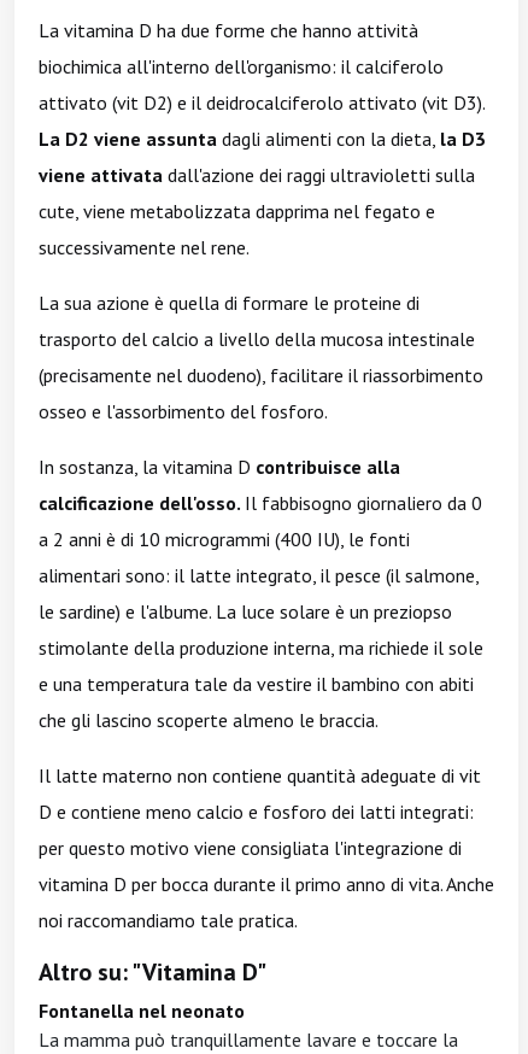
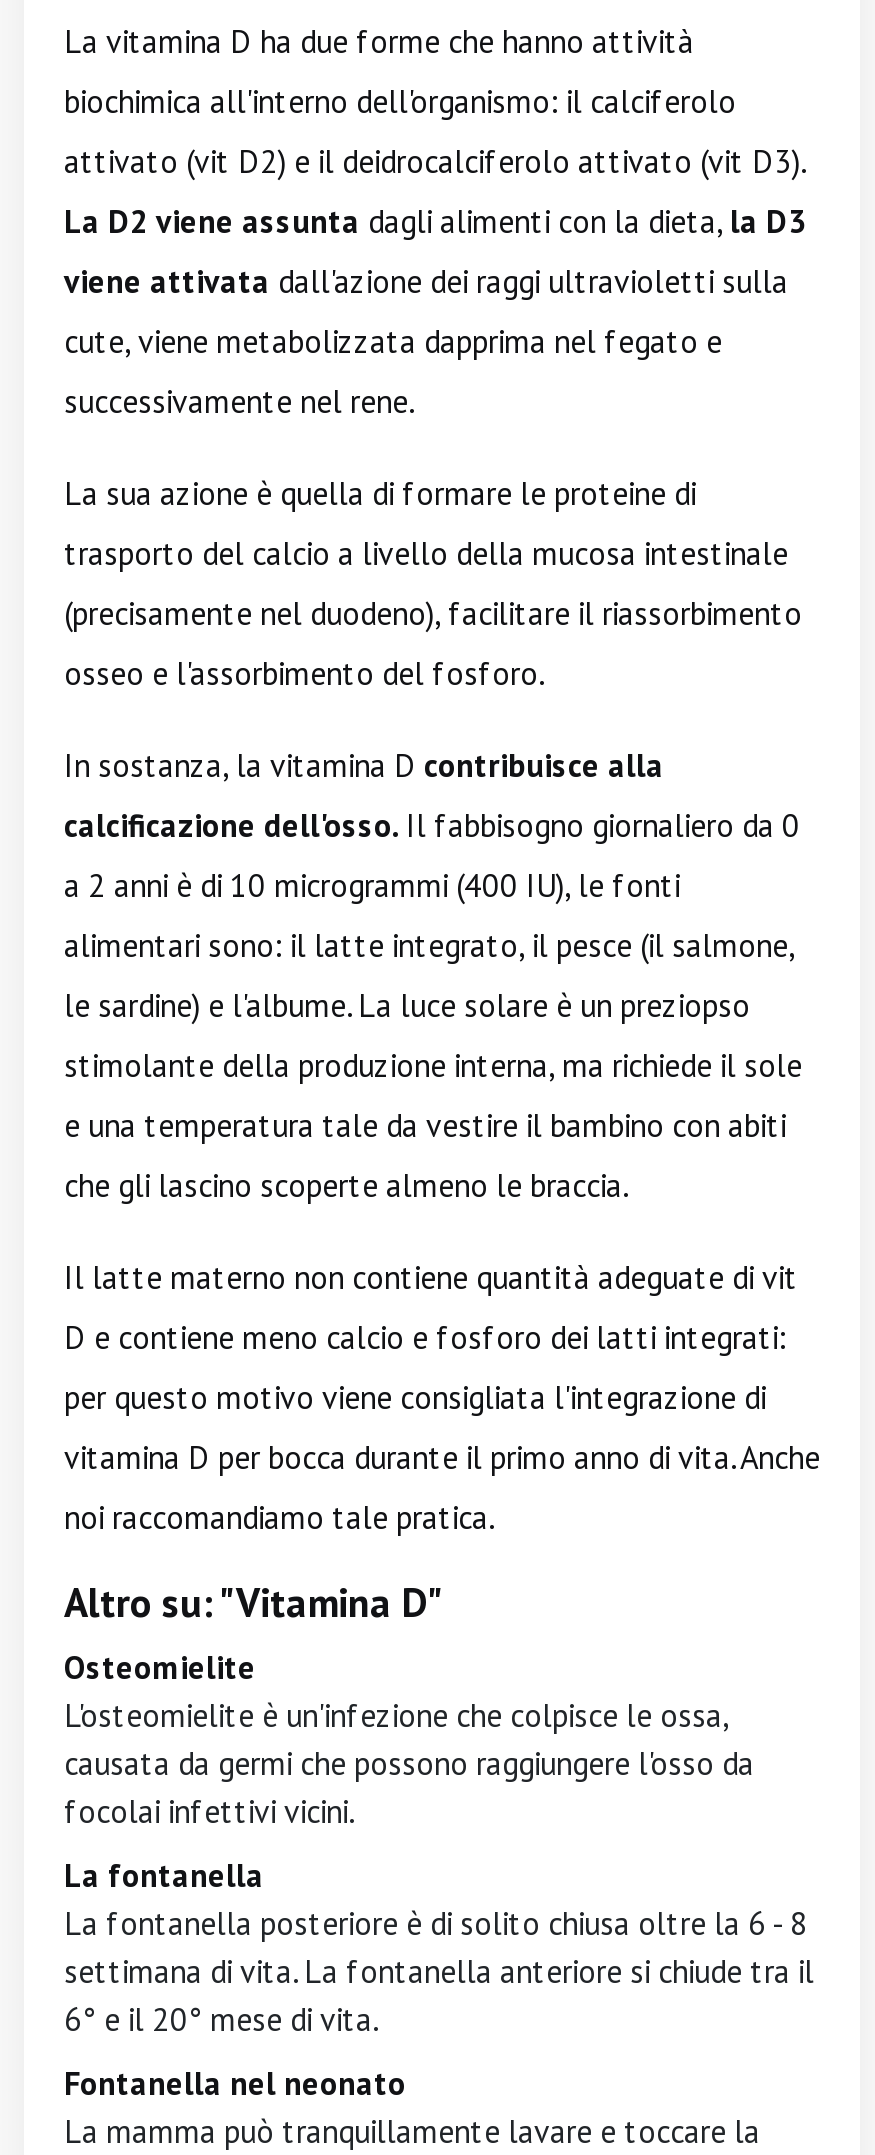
none -> [64,1647,814,2039] Osteomielite | L'osteomielite è un'infezione che colpisce le ossa, | causata da germi che possono raggiungere l'osso da | focolai infettivi vicini. | La fontanella | La fontanella posteriore è di solito chiusa oltre la 6 - 8 | settimana di vita. La fontanella anteriore si chiude tra il | 6° e il 20° mese di vita.

